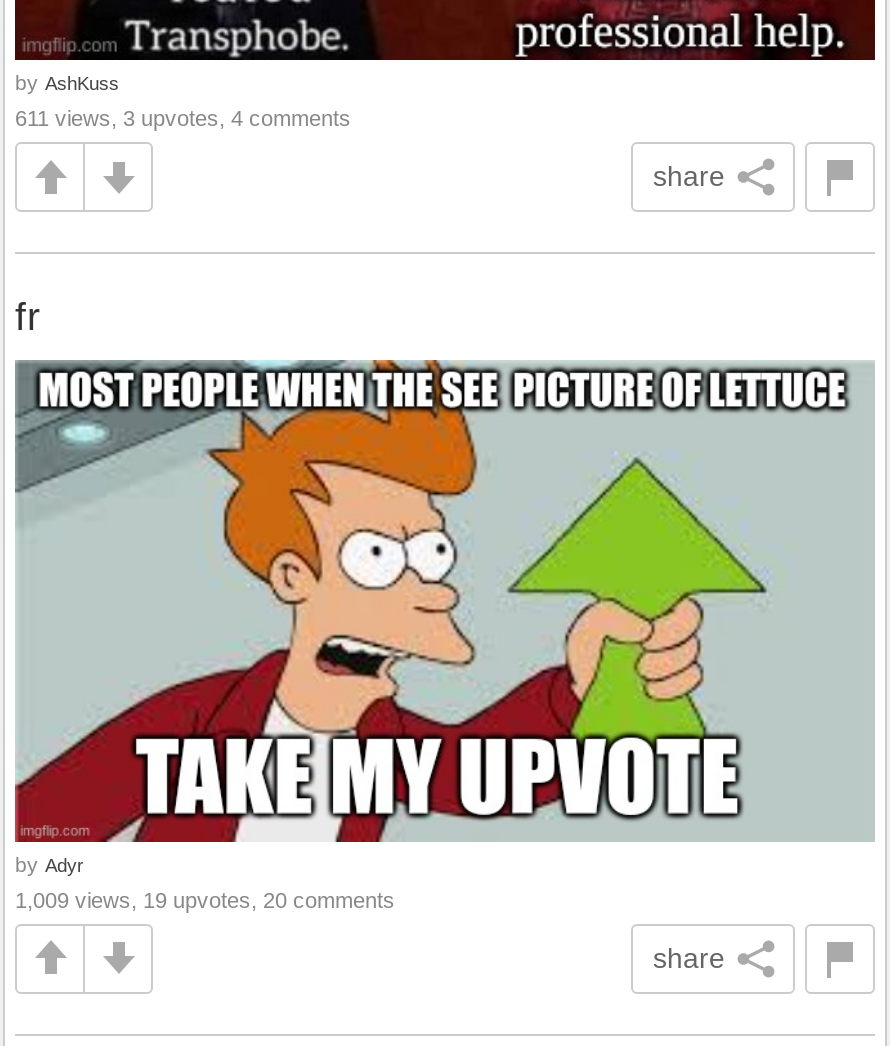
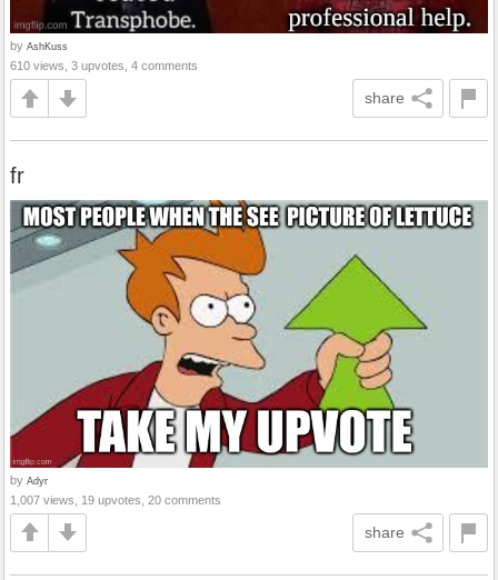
[15,106,351,130] 611 views, 3 upvotes, 4 comments -> [10,59,198,72] 610 views, 3 upvotes, 4 comments
[15,887,395,911] 1,009 views, 19 upvotes, 20 comments -> [10,493,221,506] 1,007 views, 19 upvotes, 20 comments

